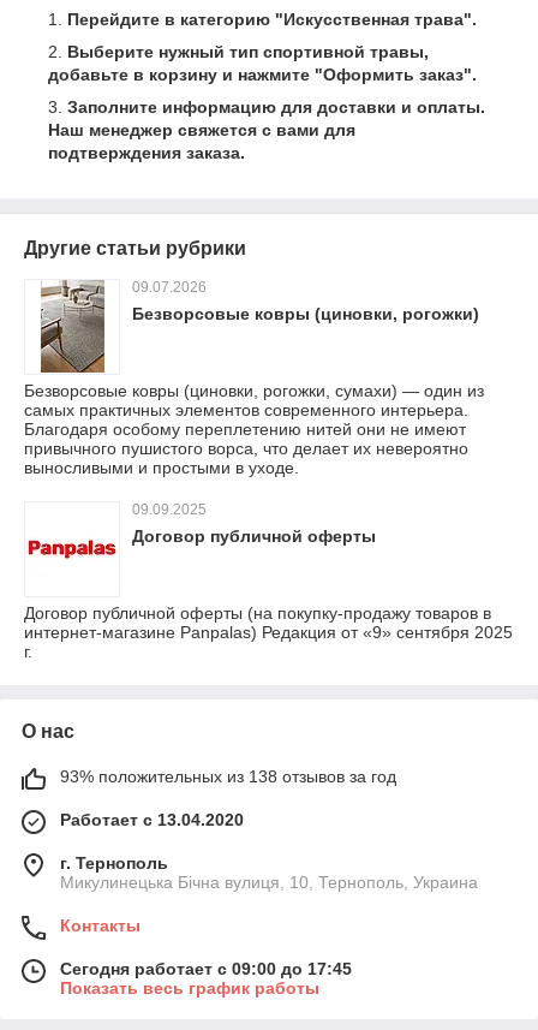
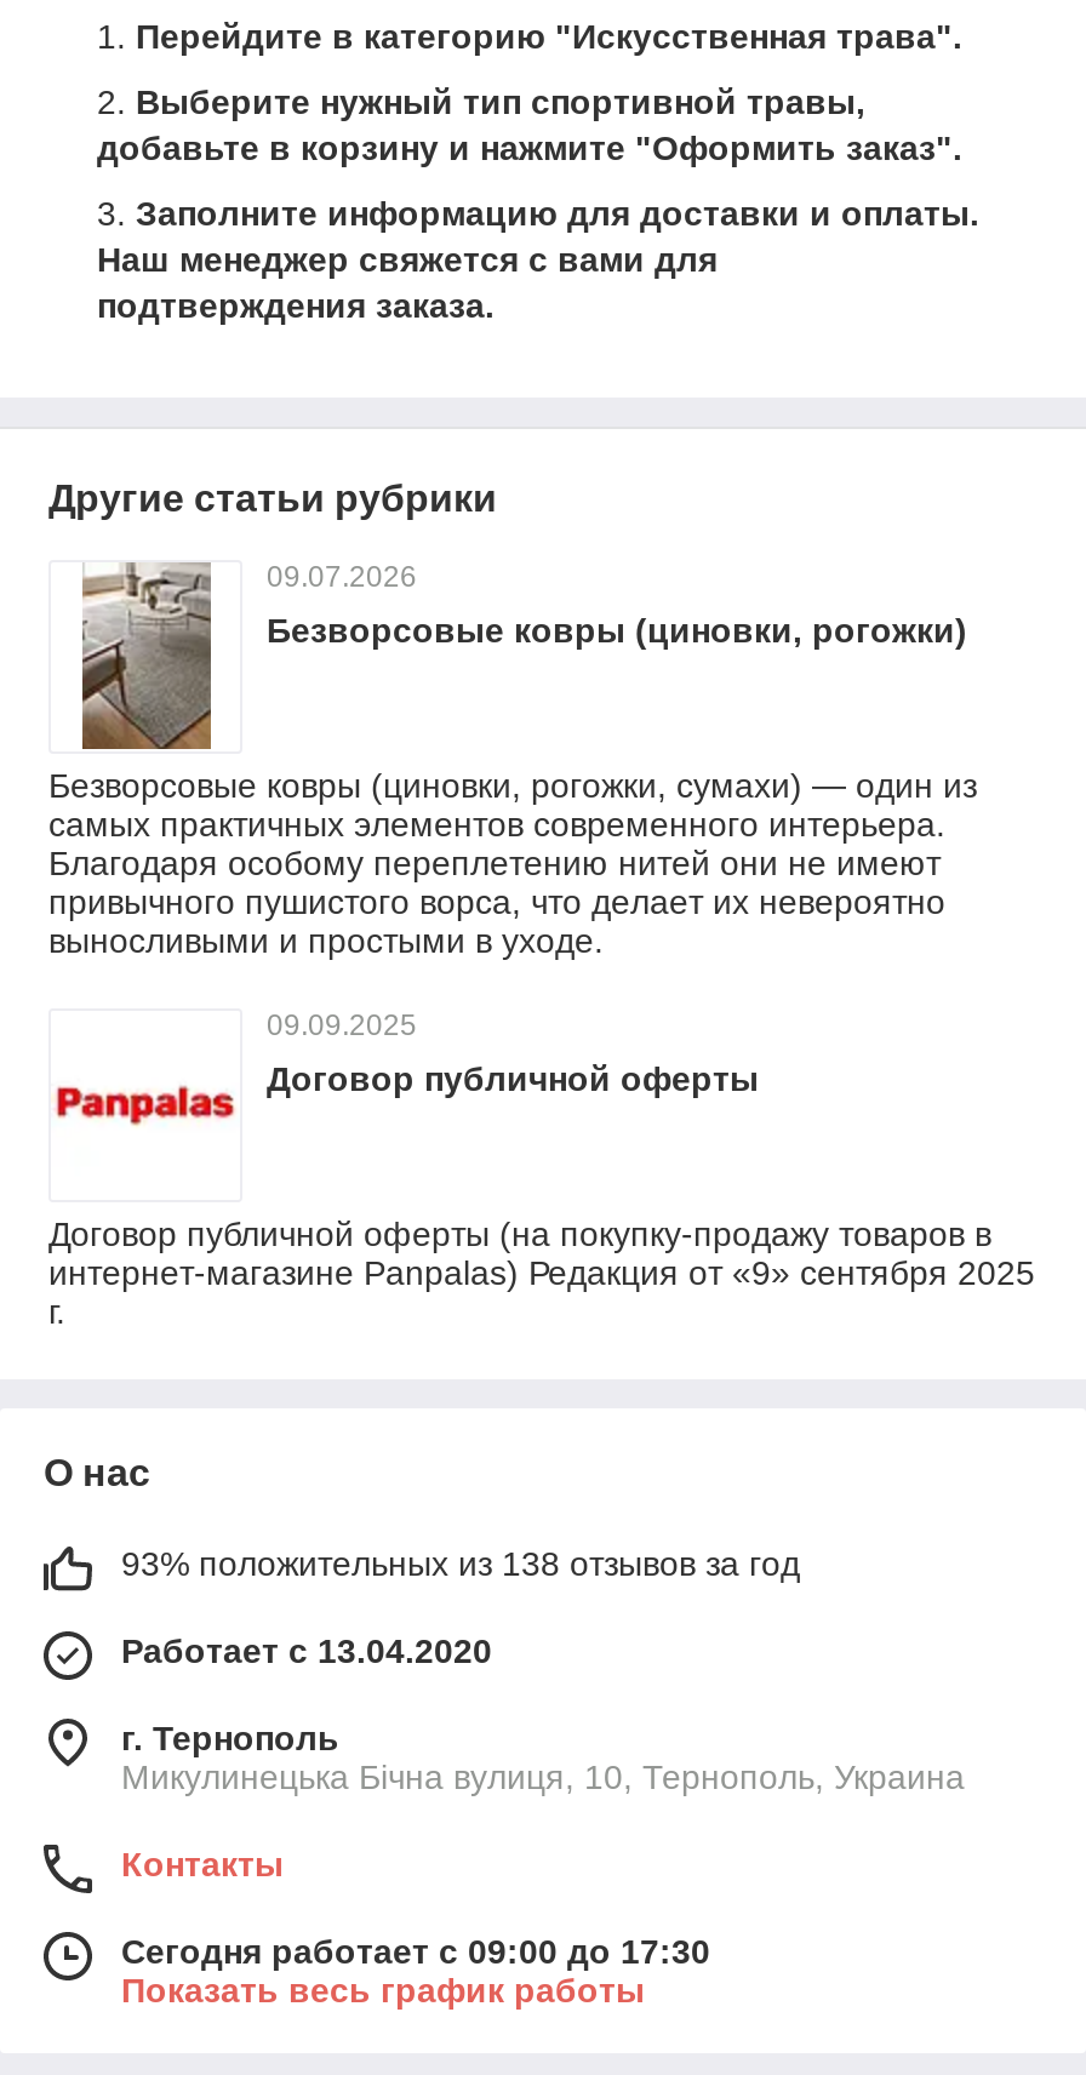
[60,959,352,978] Сегодня работает с 09:00 до 17:45 -> [121,1931,710,1970] Сегодня работает с 09:00 до 17:30

